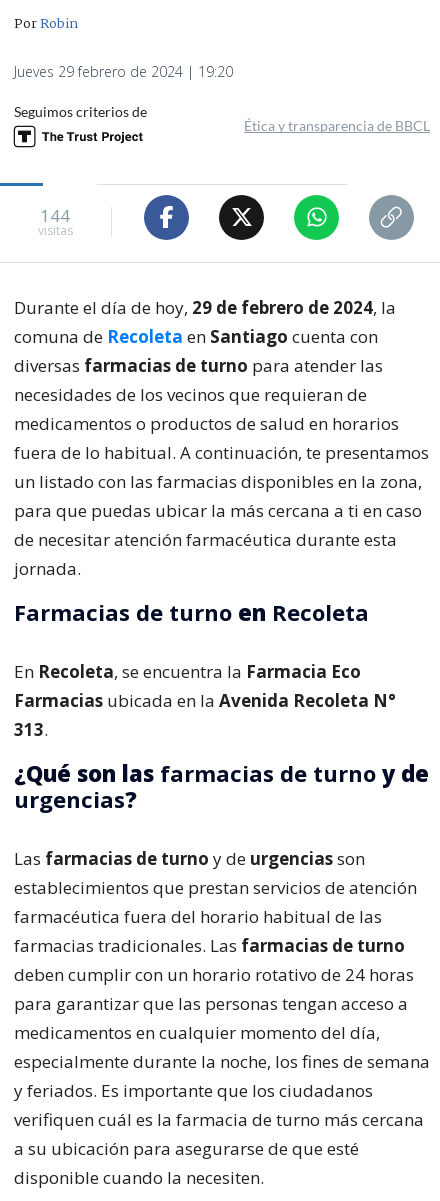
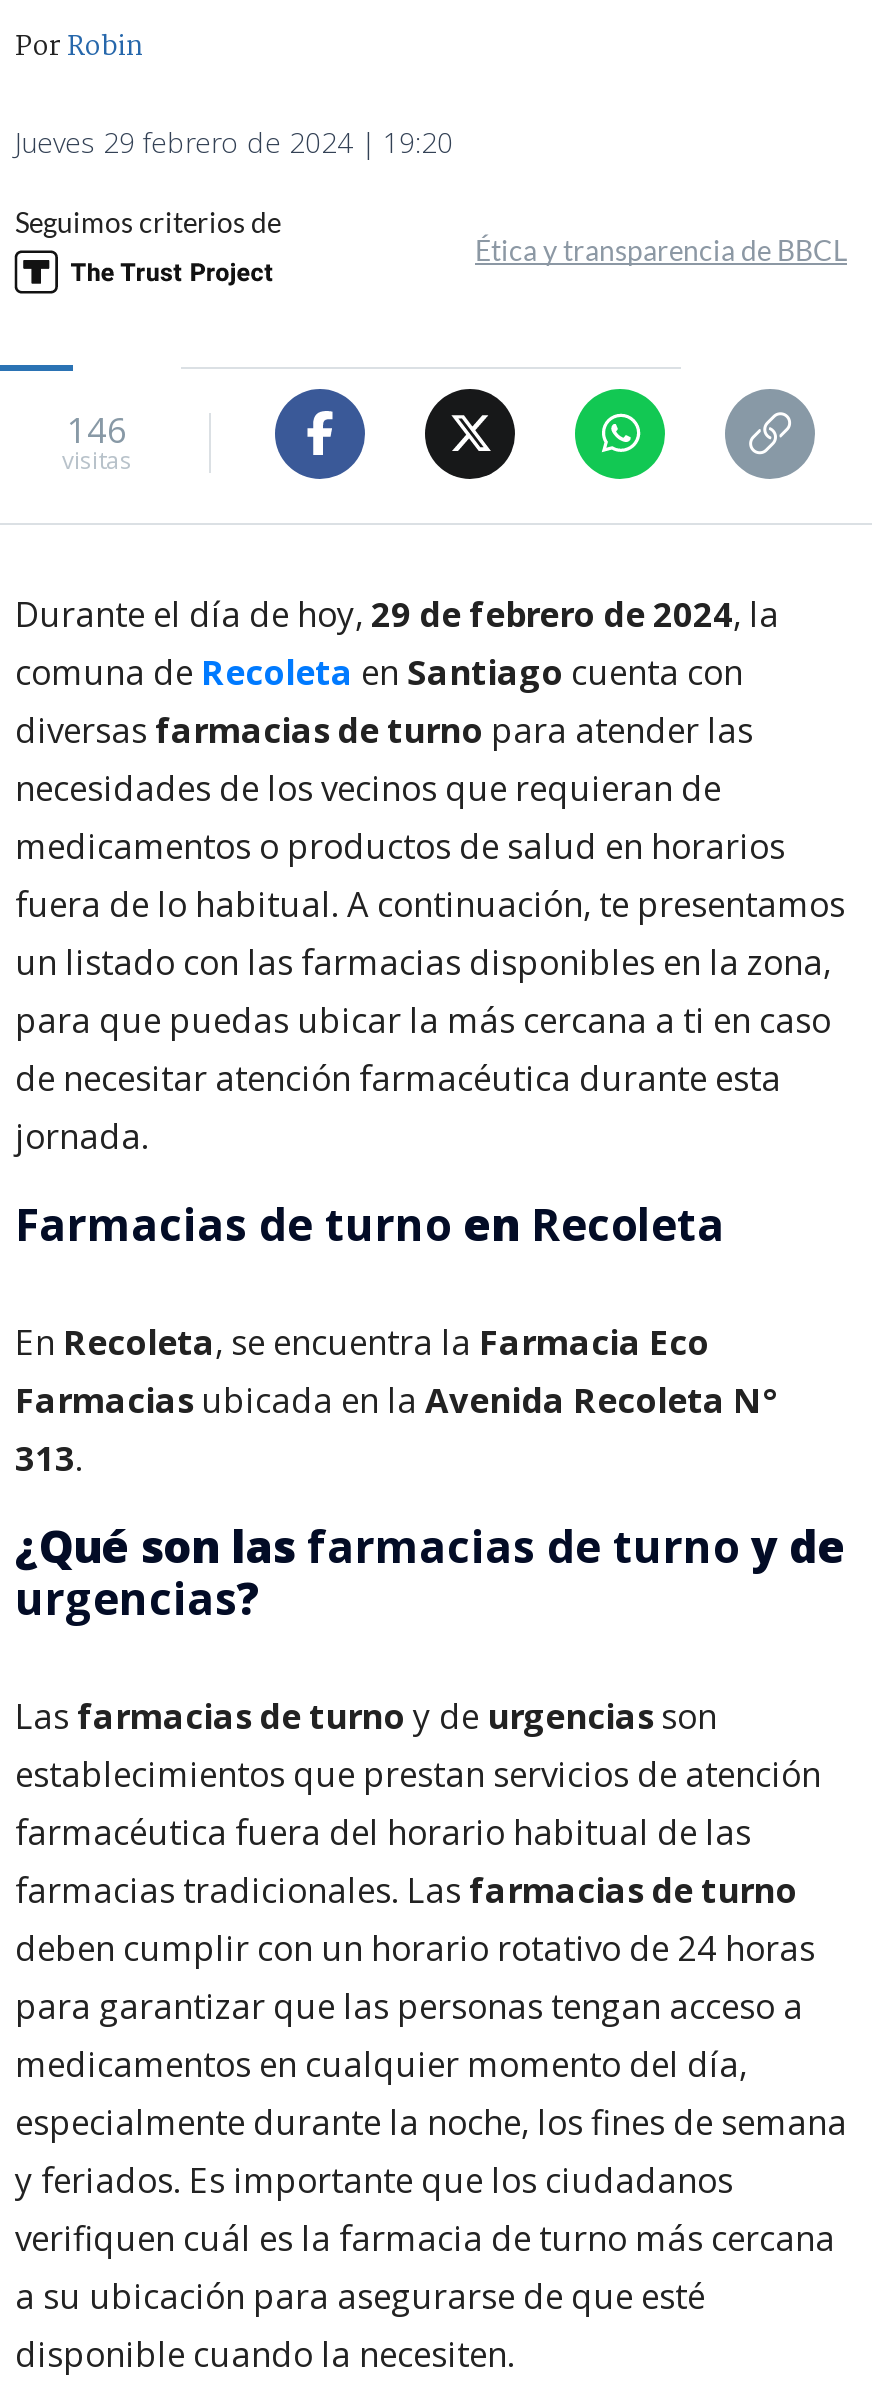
[40,204,70,227] 144 -> [67,408,127,454] 146

